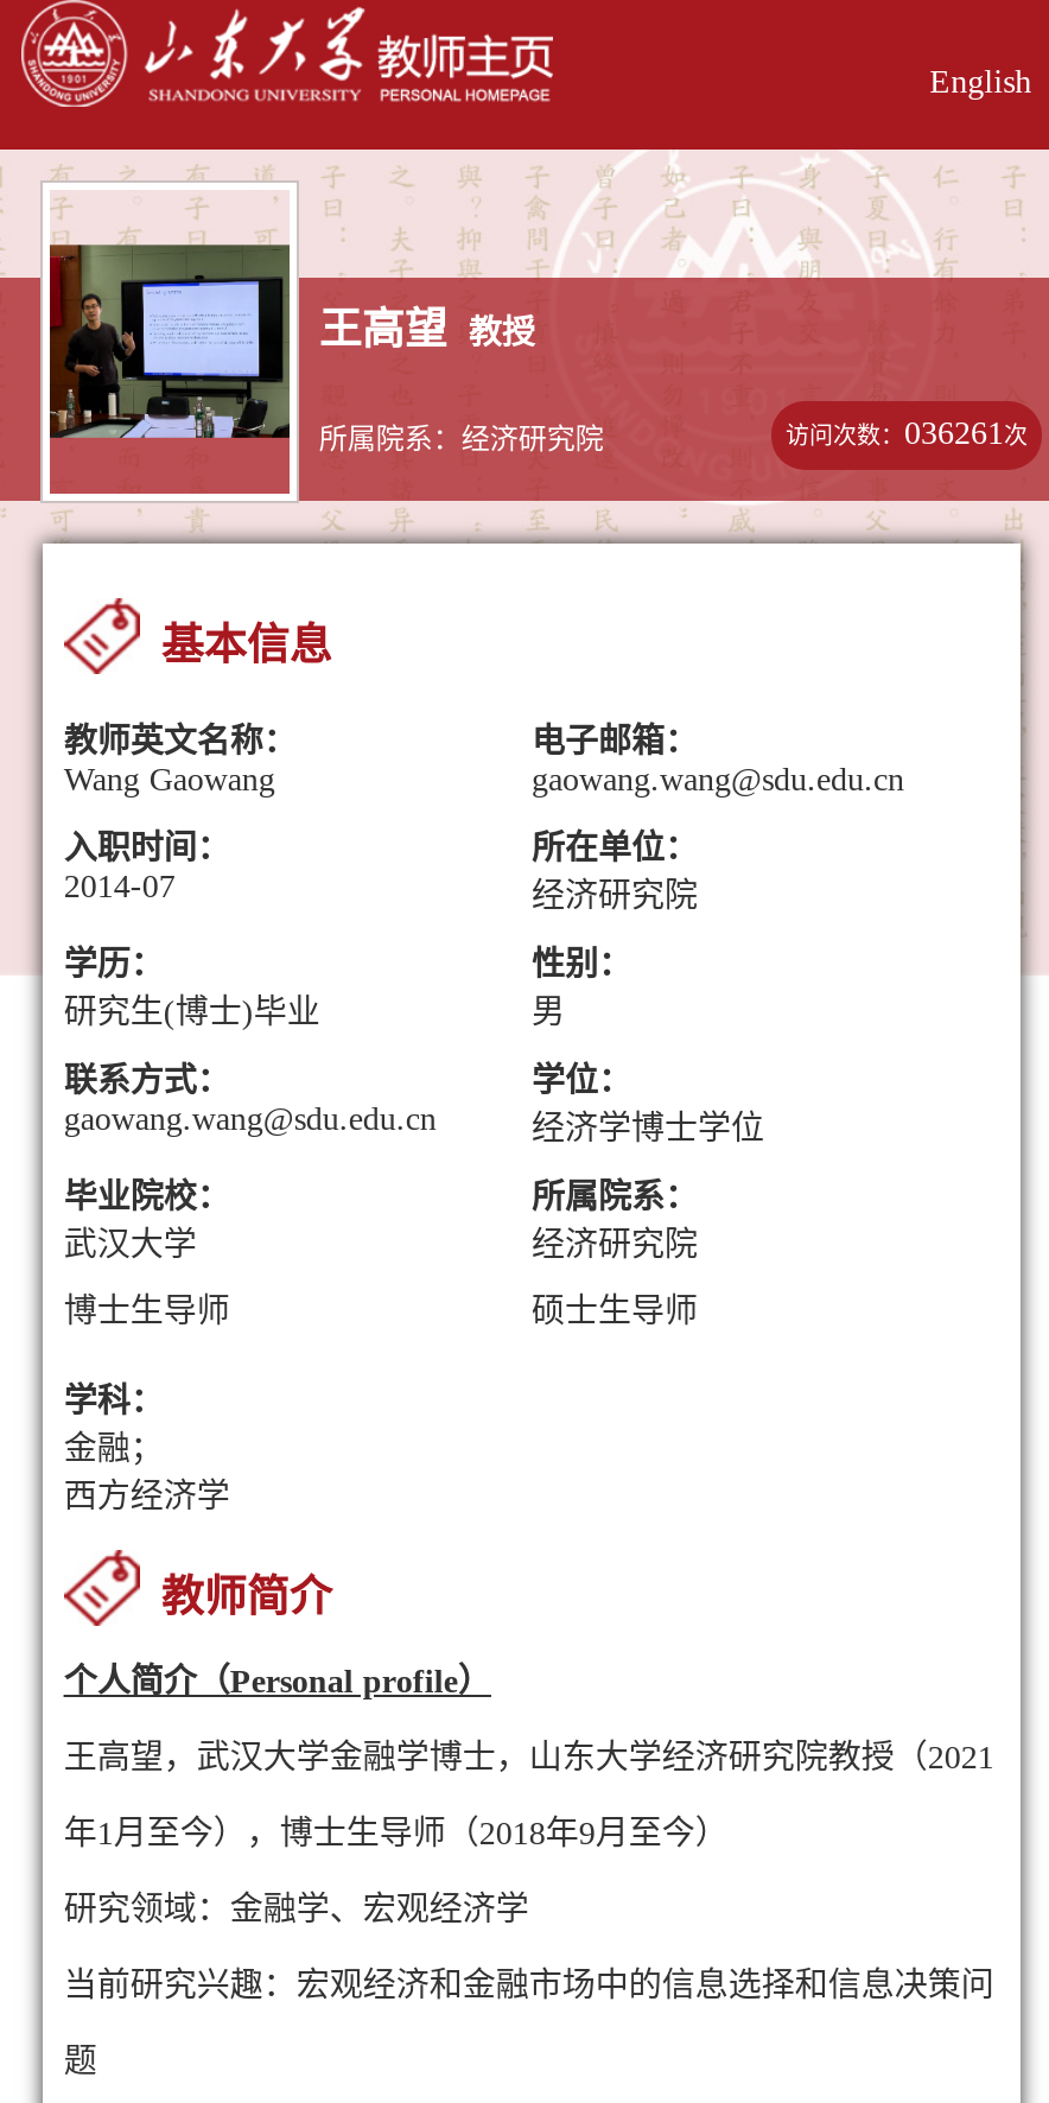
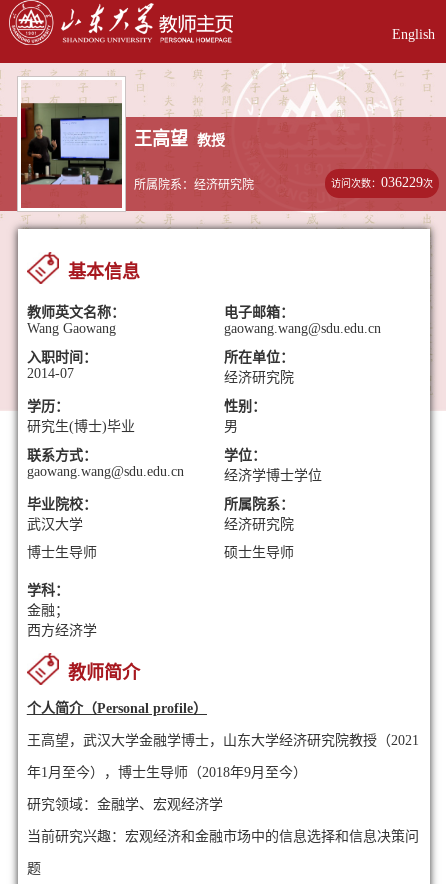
[786,415,1028,451] 访问次数：036261次 -> [331,175,433,190] 访问次数：036229次

